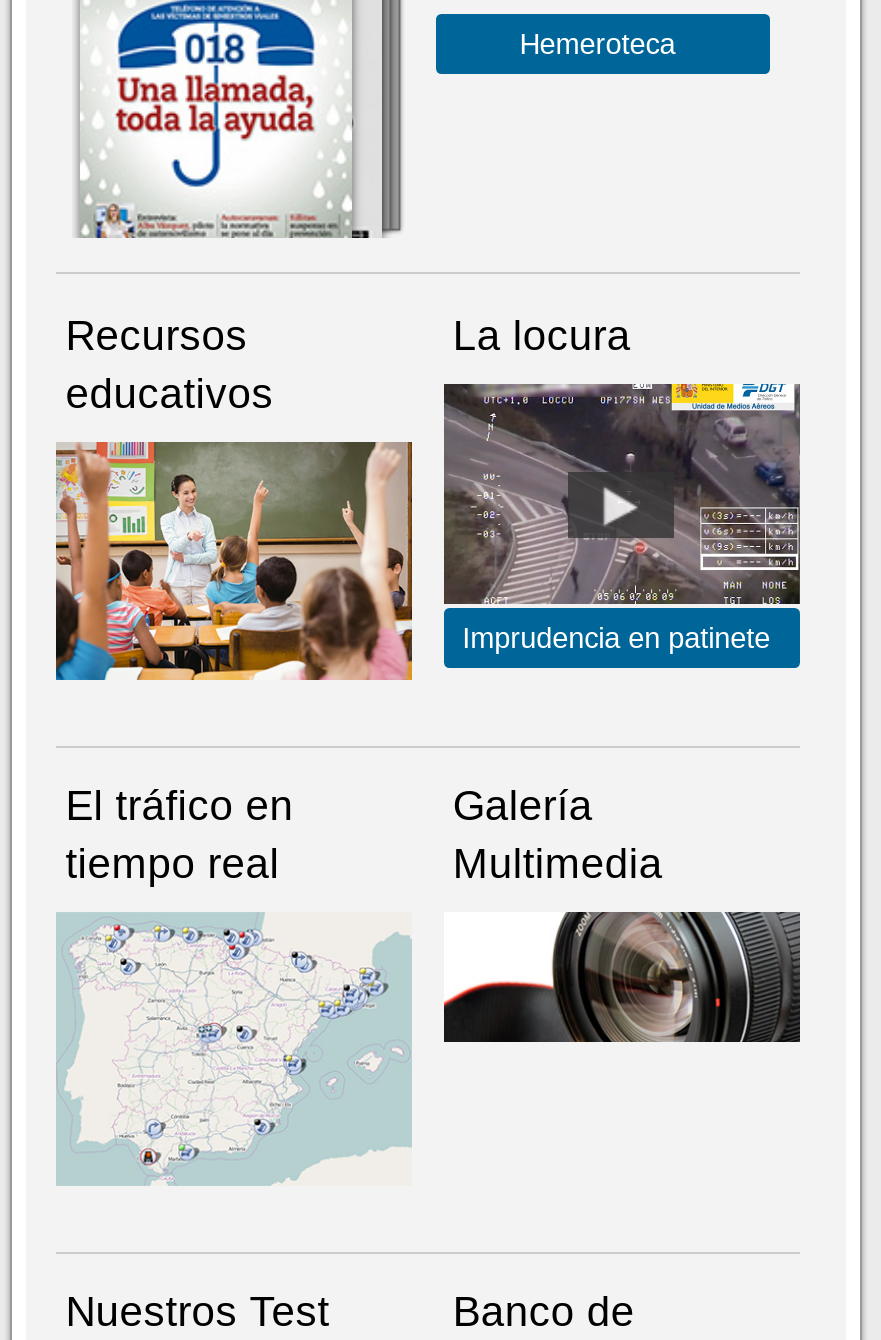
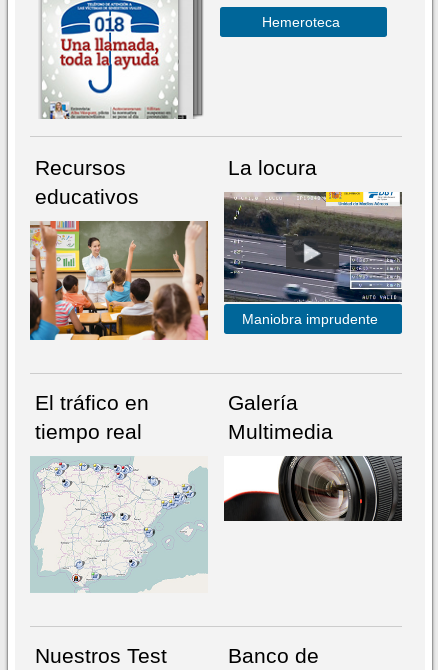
[444,382,800,653] [image] | Imprudencia en patinete -> [224,191,402,327] [image] | Maniobra imprudente

